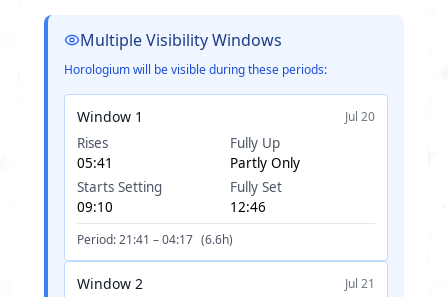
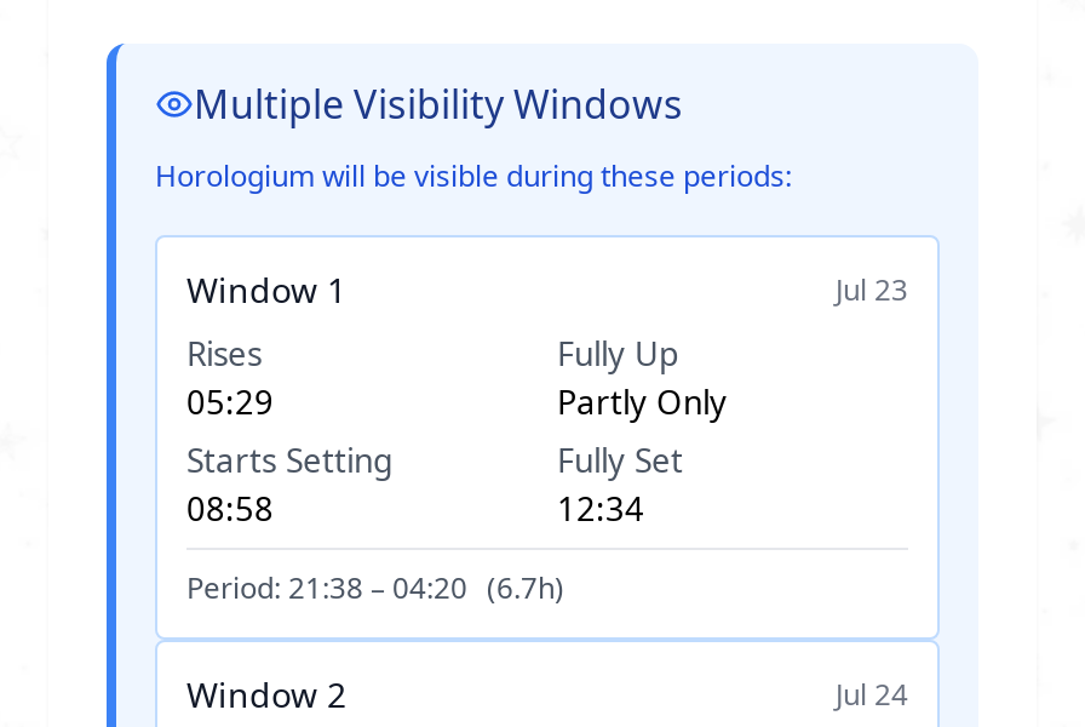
[345,108,375,125] Jul 20 -> [836,268,908,309] Jul 23
[77,154,113,172] 05:41 -> [186,380,274,423] 05:29
[77,198,113,216] 09:10 -> [186,486,274,530] 08:58
[230,198,266,216] 12:46 -> [557,486,644,530] 12:34
[77,231,233,248] Period: 21:41 – 04:17 (6.6h) -> [186,566,564,608] Period: 21:38 – 04:20 (6.7h)
[345,275,375,292] Jul 21 -> [836,673,908,714] Jul 24

